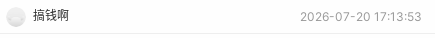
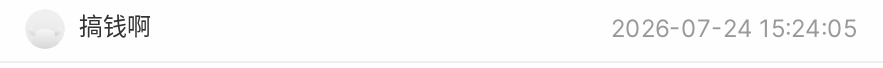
[300,9,422,24] 2026-07-20 17:13:53 -> [611,13,857,43] 2026-07-24 15:24:05

